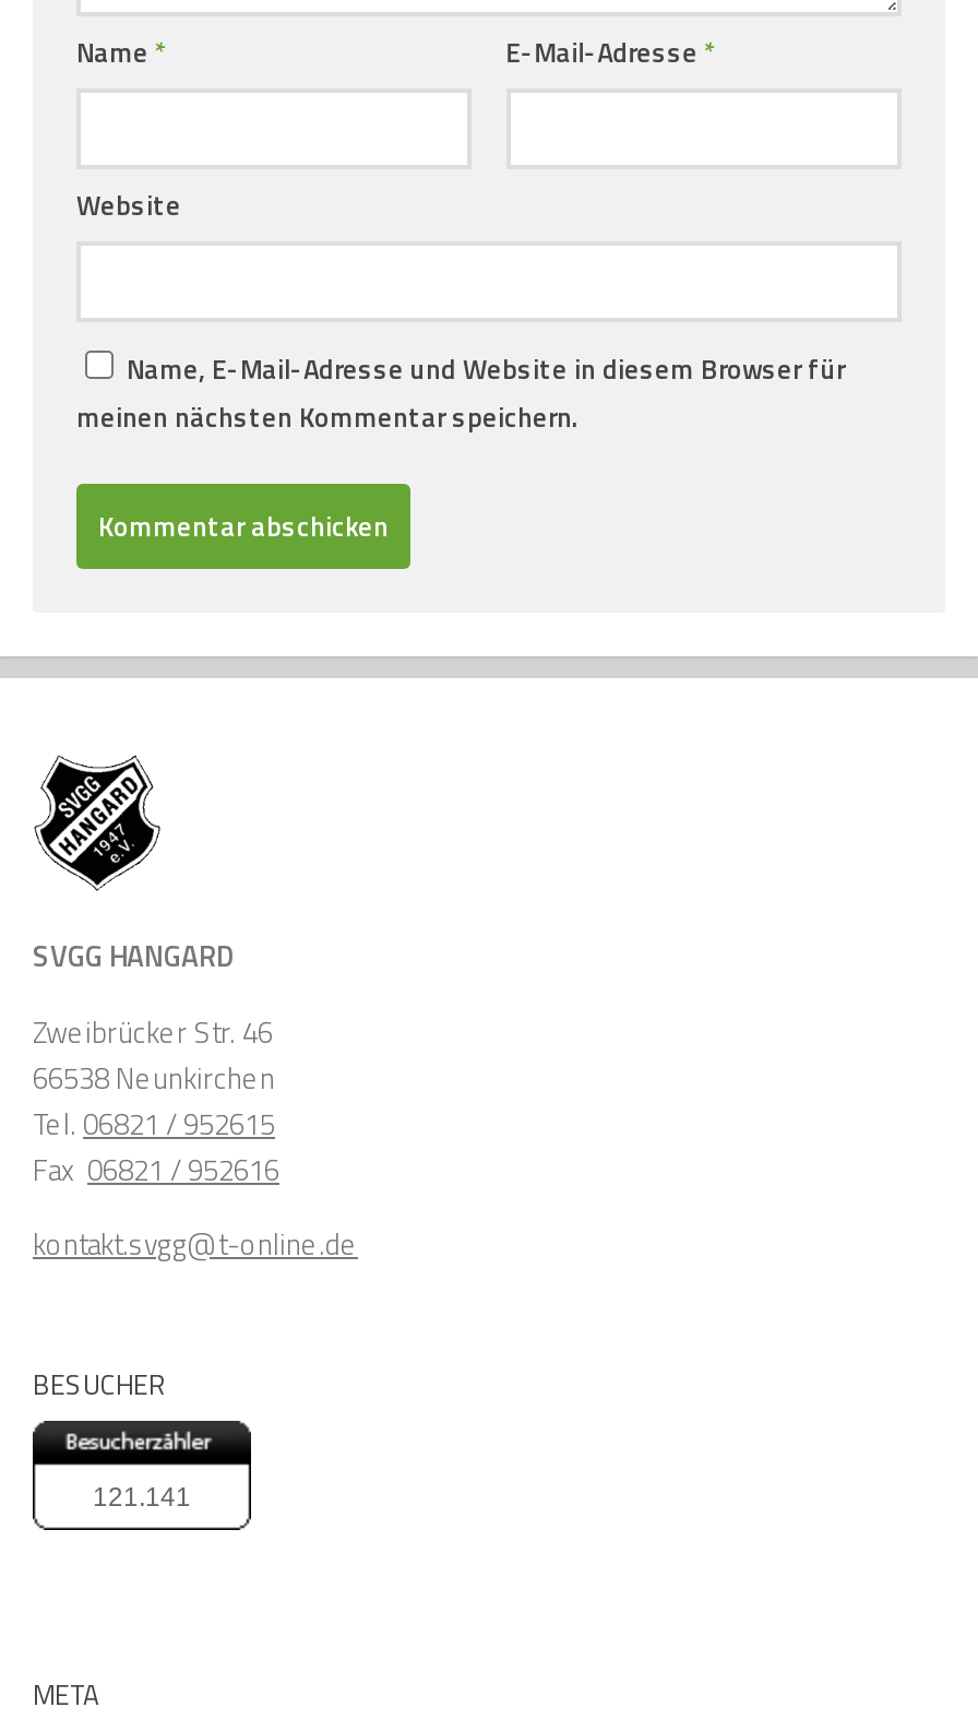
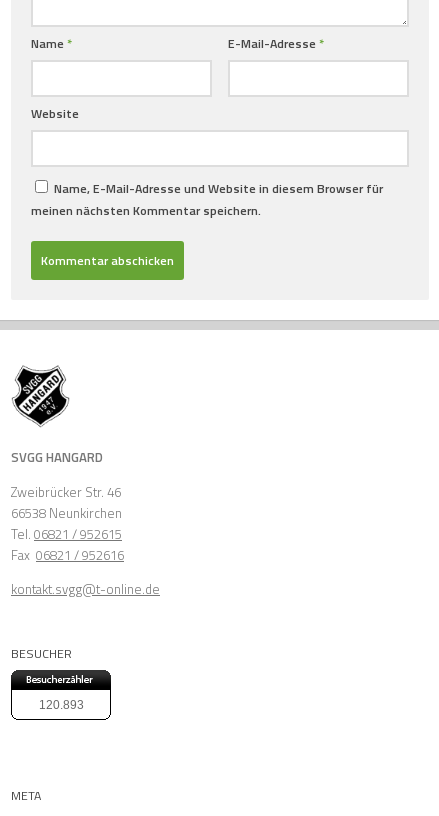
[93,1482,191,1512] 121.141 -> [38,698,83,712] 120.893

